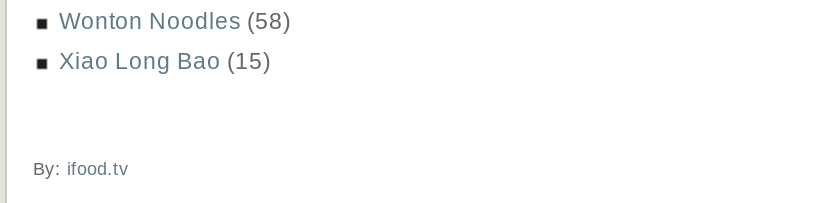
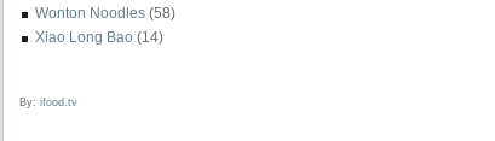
[59,48,271,74] Xiao Long Bao (15) -> [35,29,163,44] Xiao Long Bao (14)

